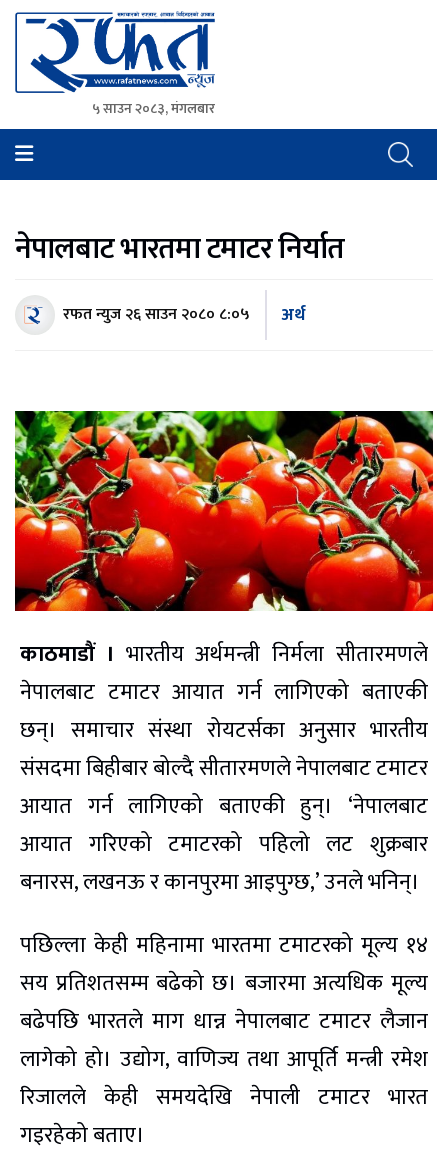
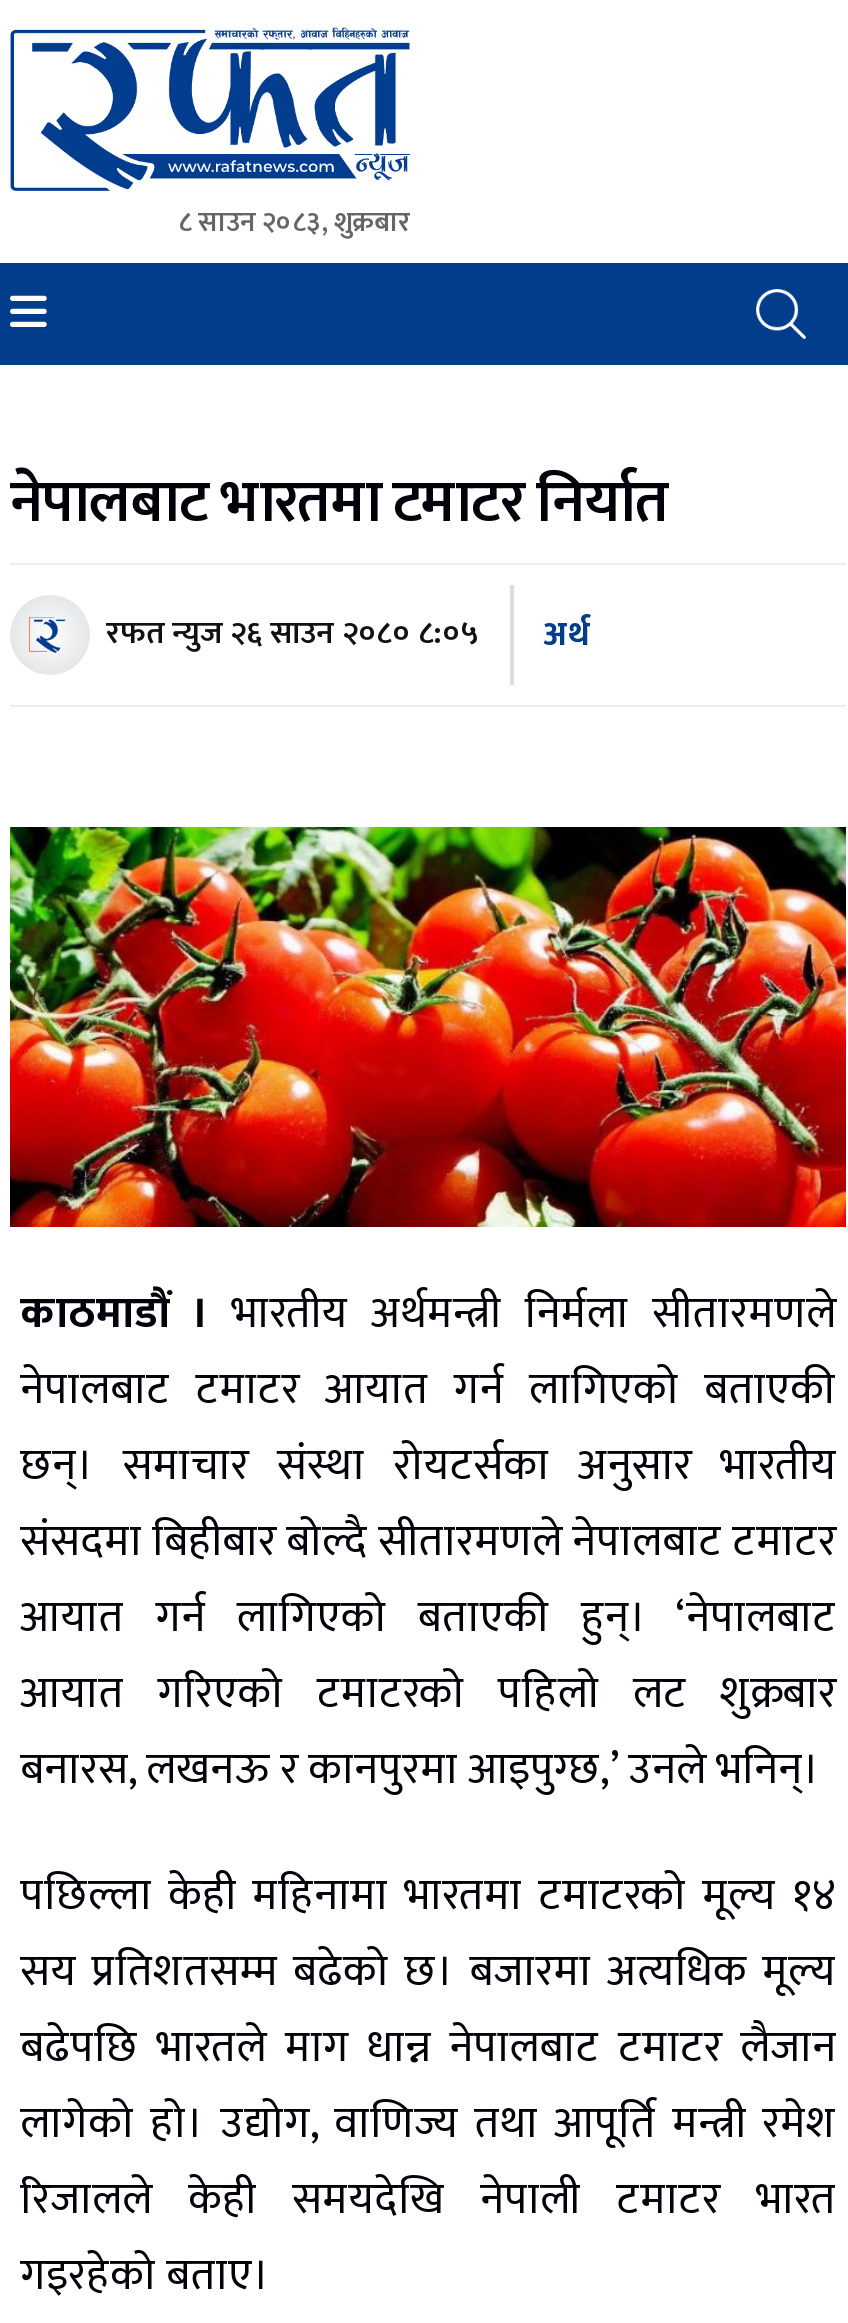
[92,97,215,120] ५ साउन २०८३, मंगलबार -> [178,199,410,245] ८ साउन २०८३, शुक्रबार

